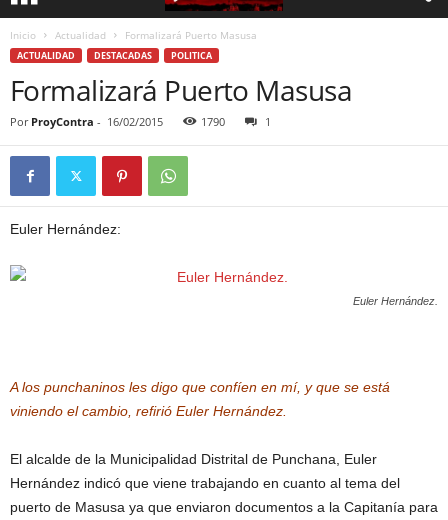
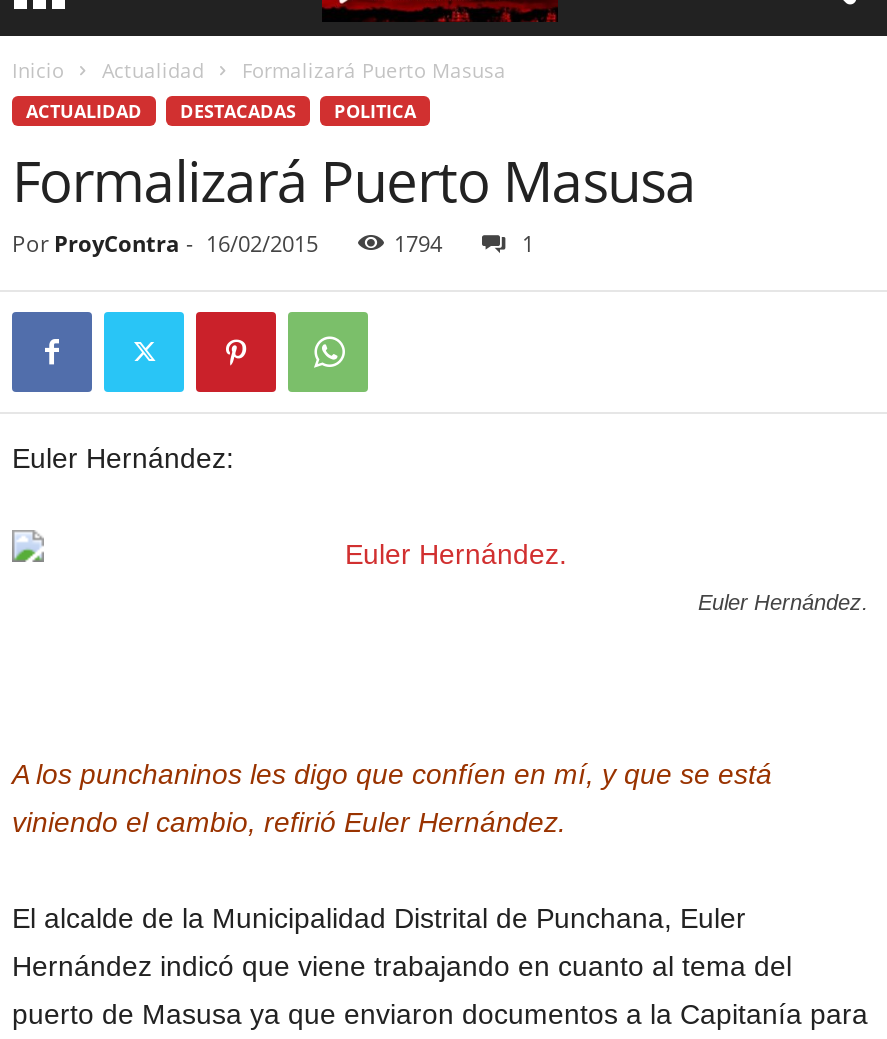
[201,114,225,129] 1790 -> [394,228,442,258] 1794

